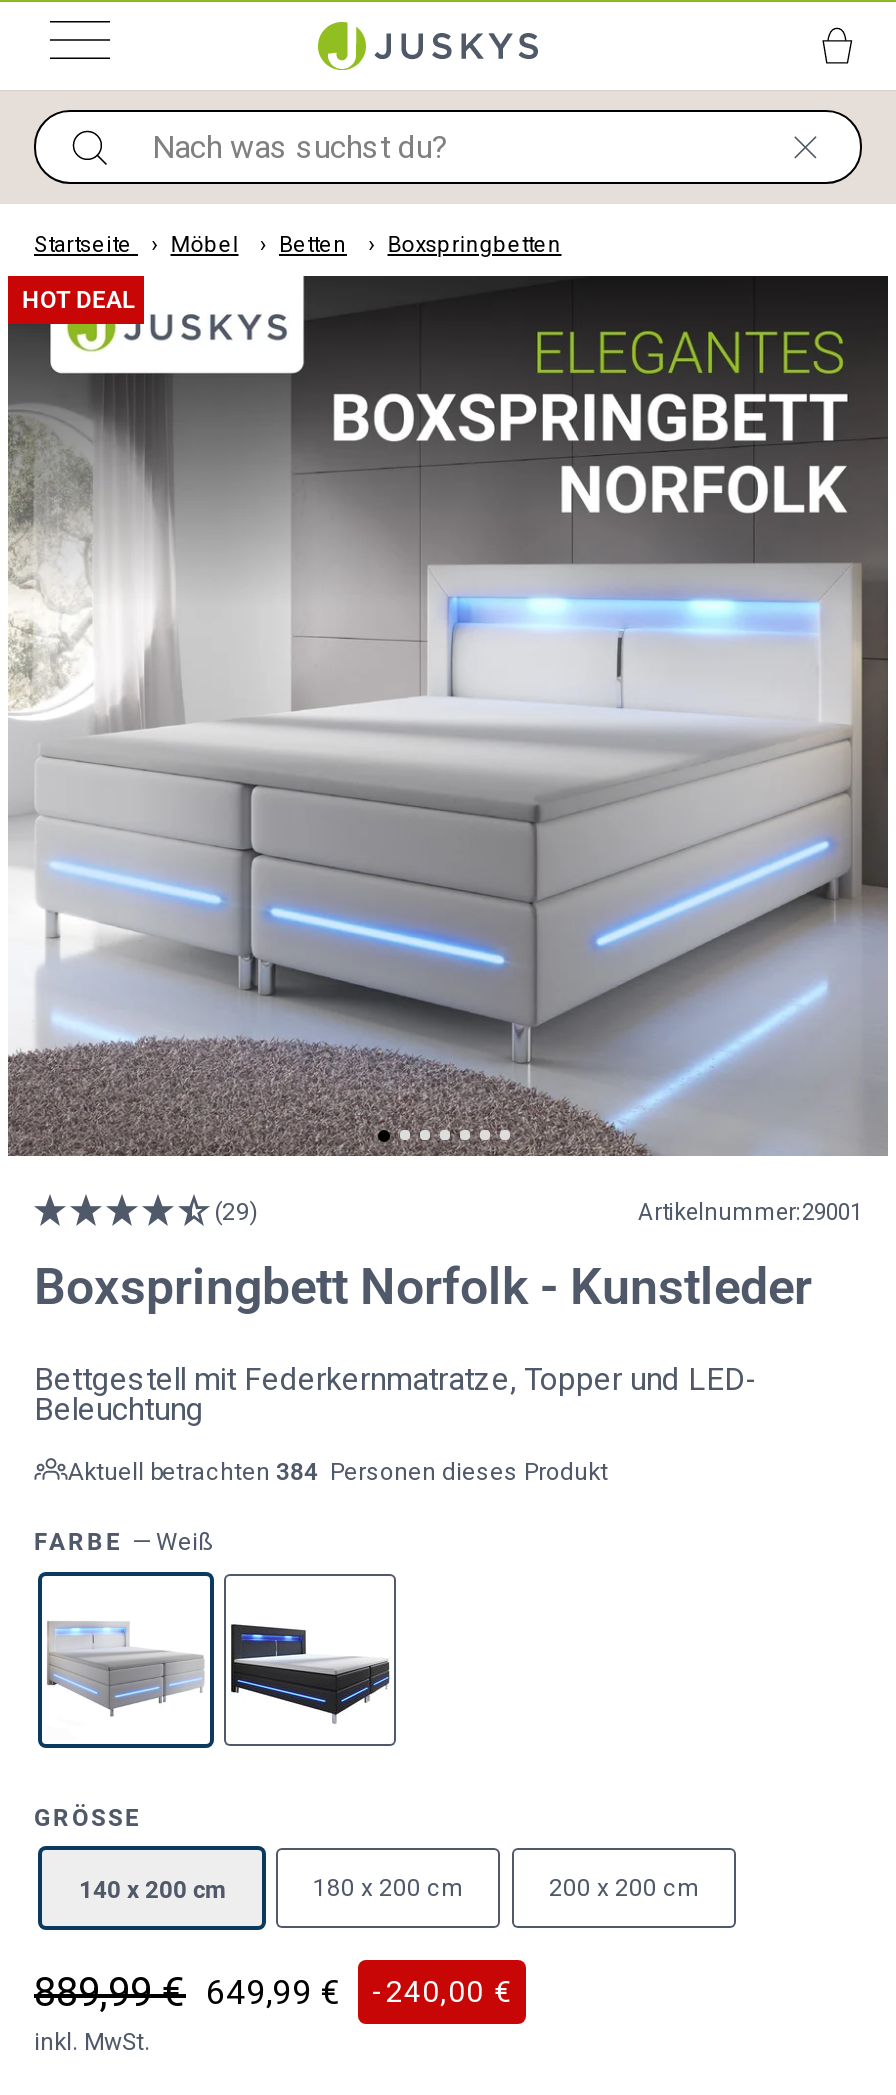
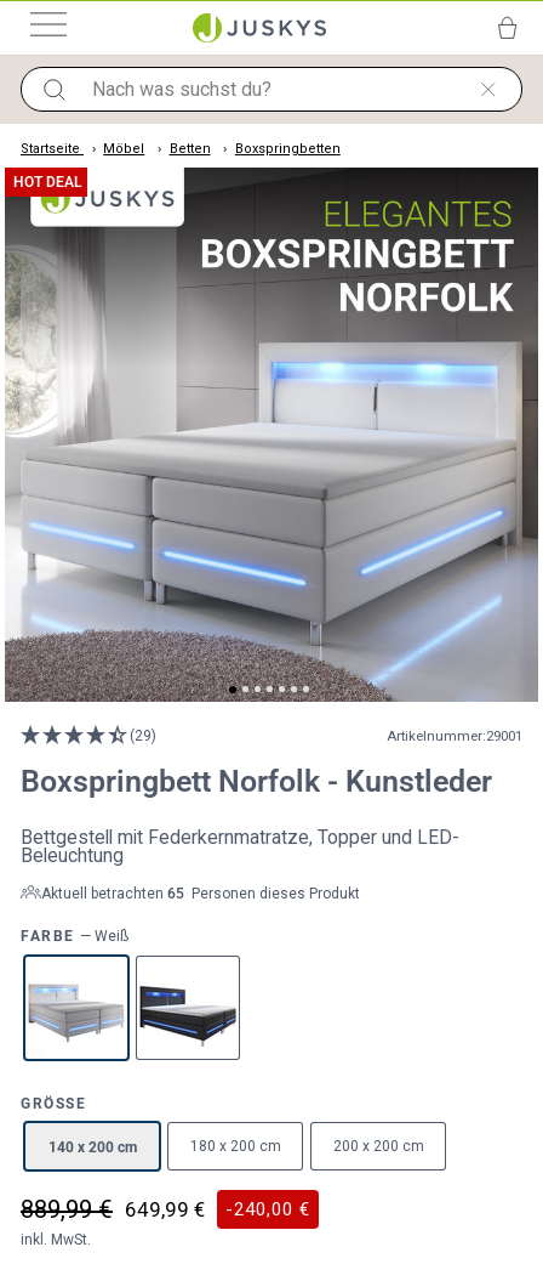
[68,1458,608,1486] Aktuell betrachten 384 Personen dieses Produkt -> [41,885,360,902] Aktuell betrachten 65 Personen dieses Produkt

